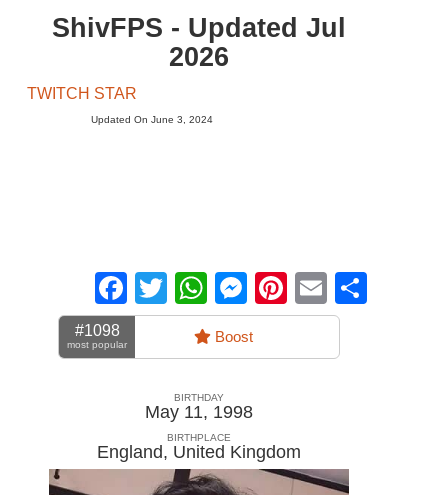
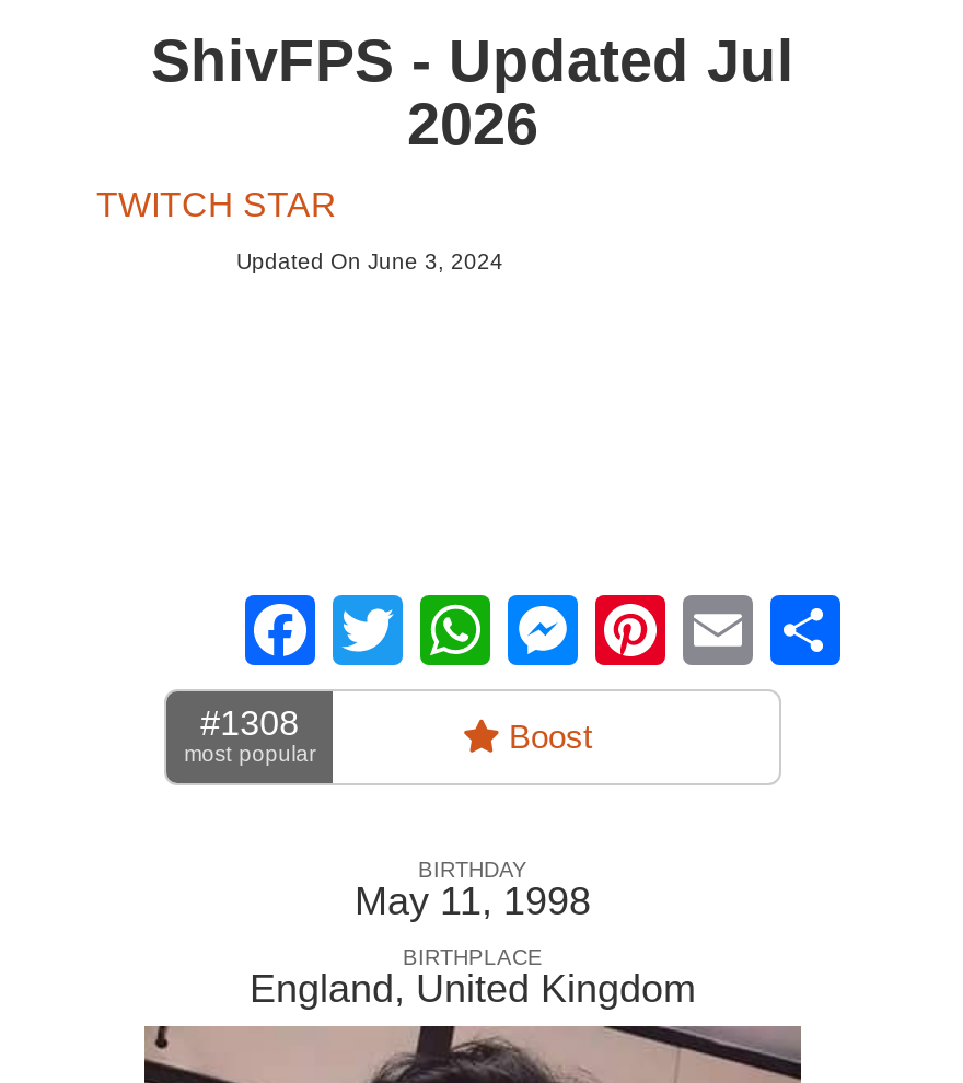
[75,322,120,339] #1098 -> [201,704,299,742] #1308

